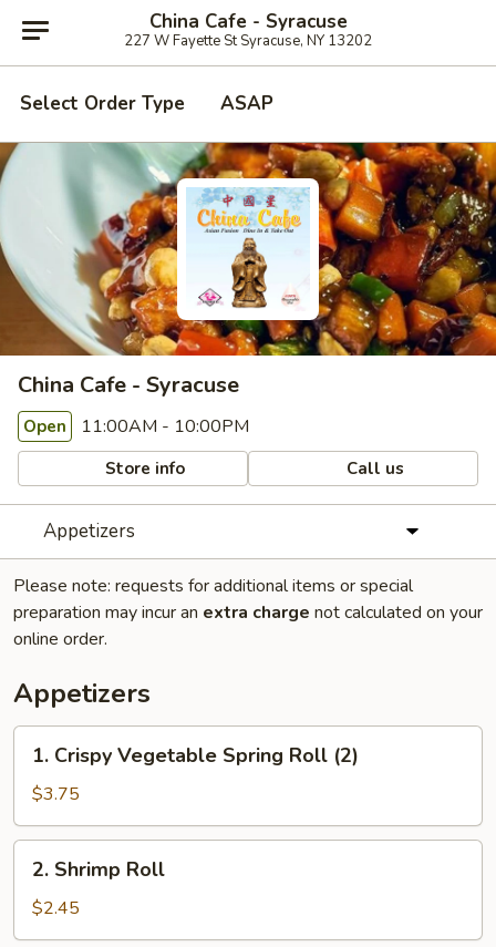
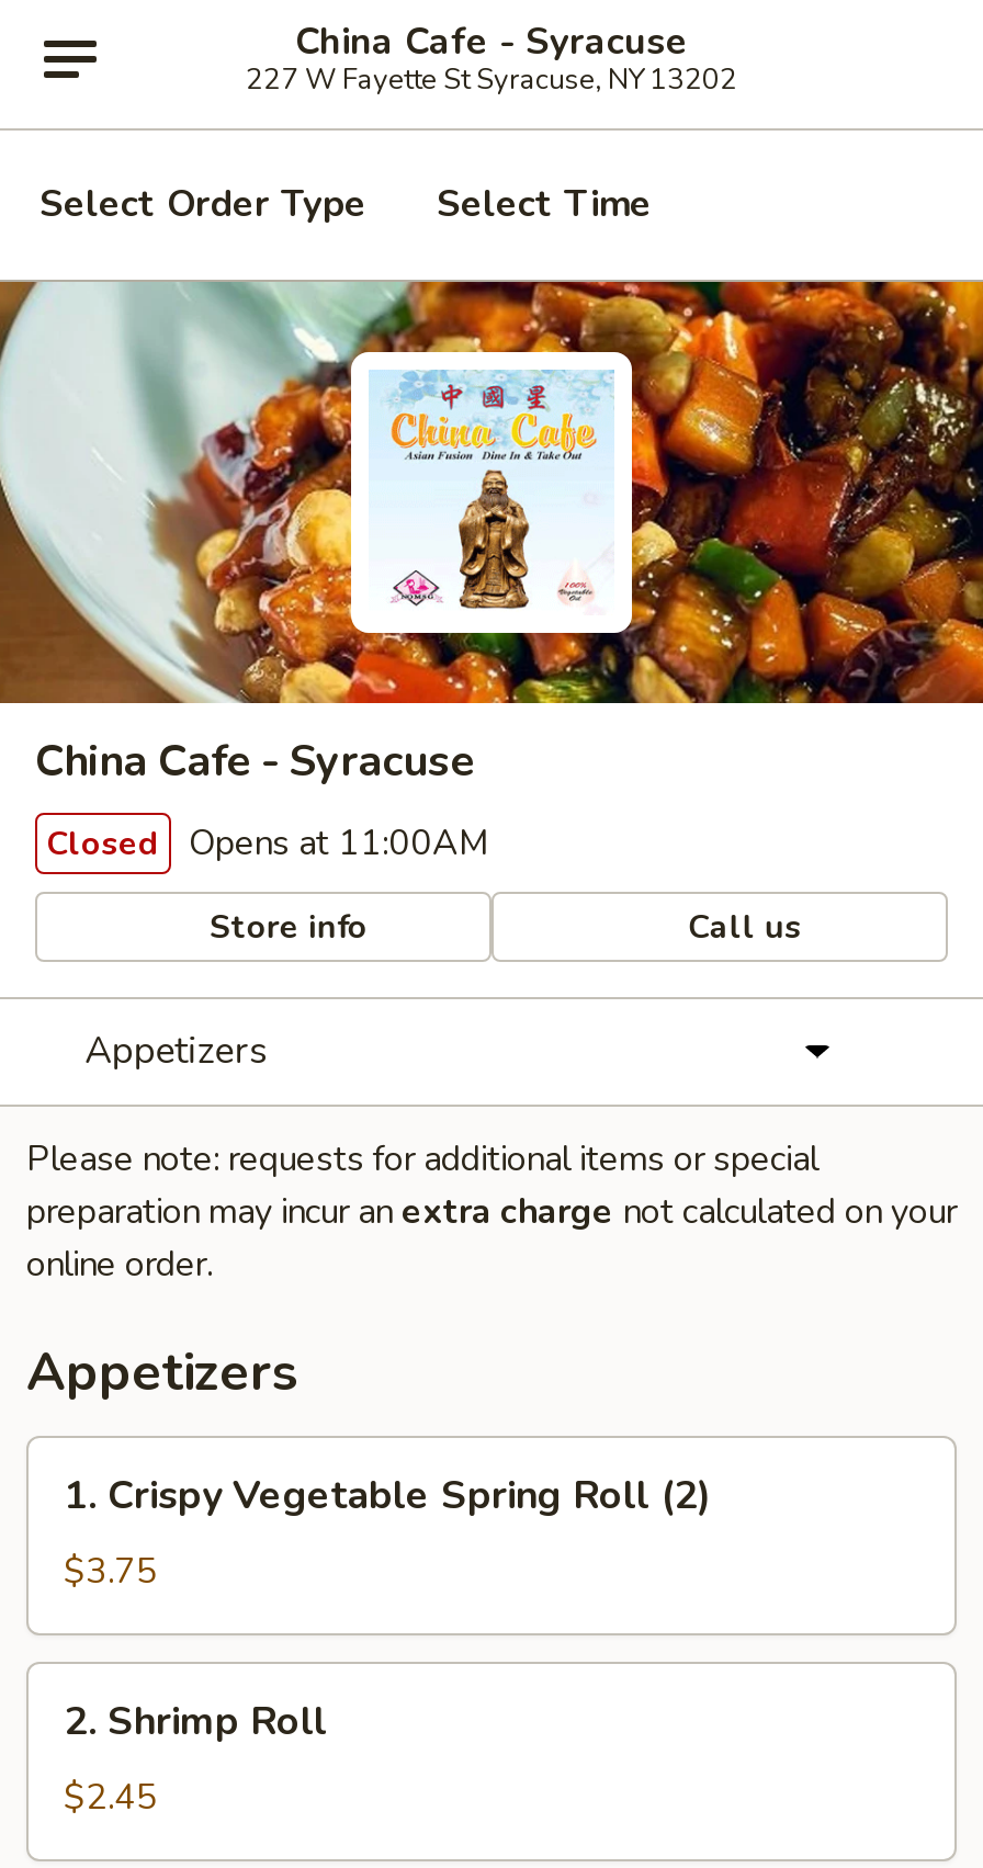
[220,91,273,116] ASAP -> [437,179,652,229] Select Time
[23,414,249,439] Open 11:00AM - 10:00PM -> [46,819,489,868] Closed Opens at 11:00AM

